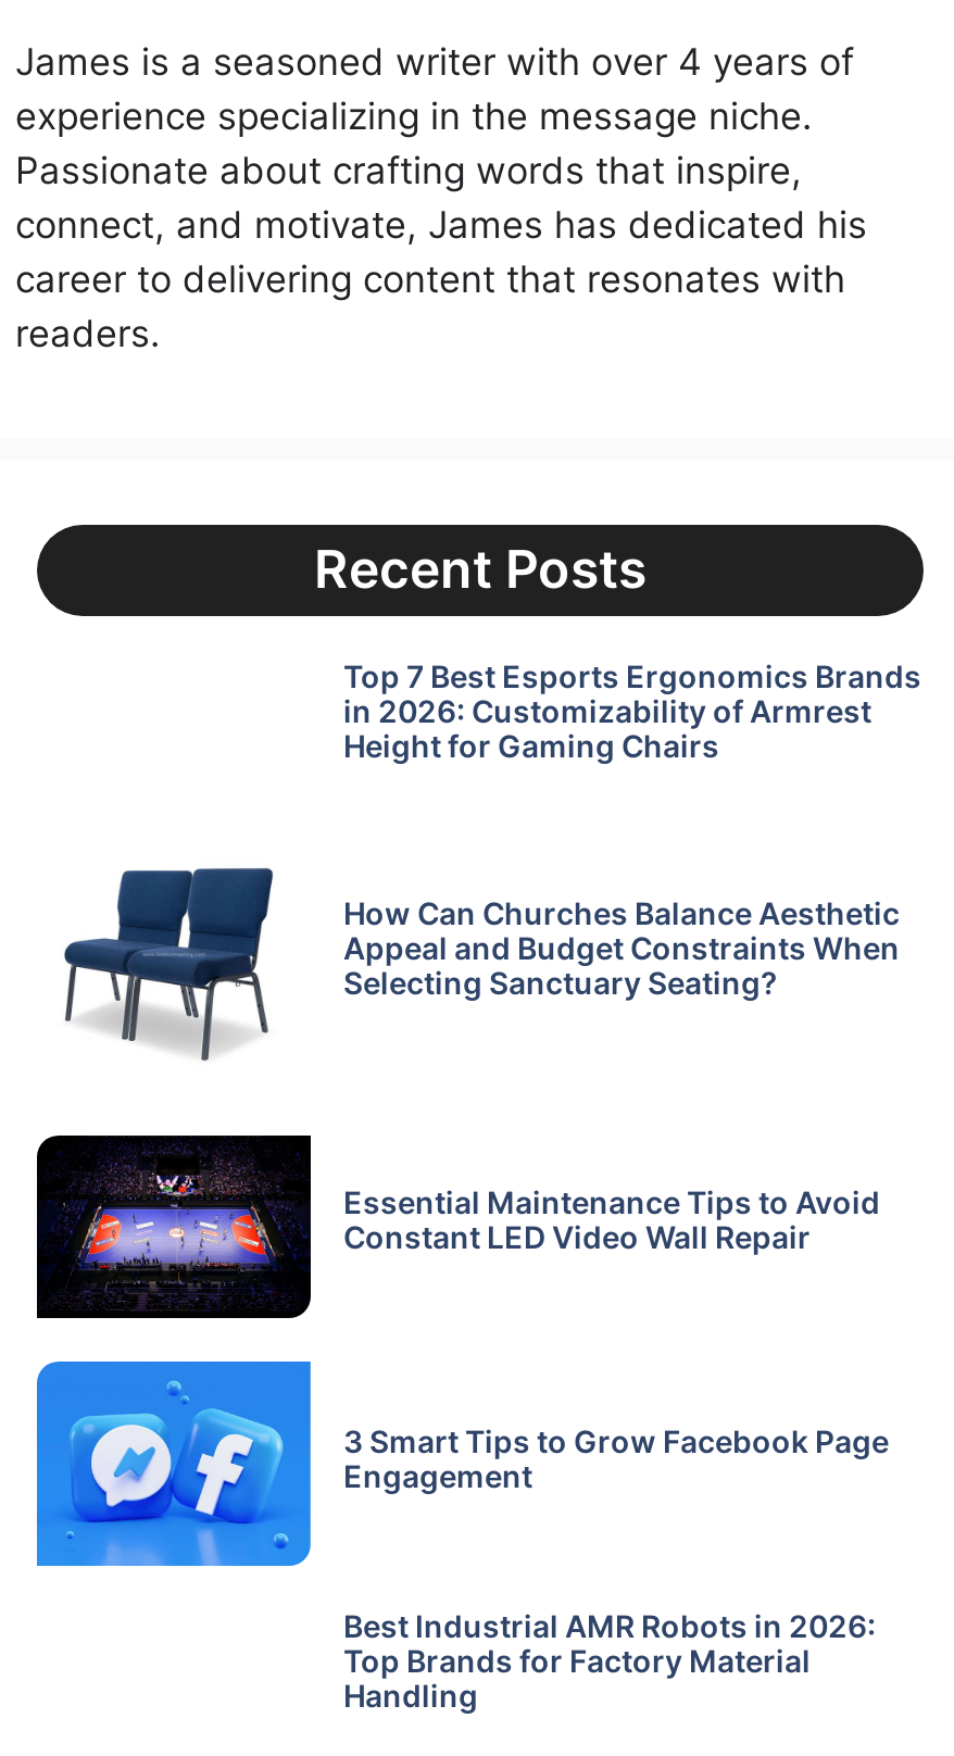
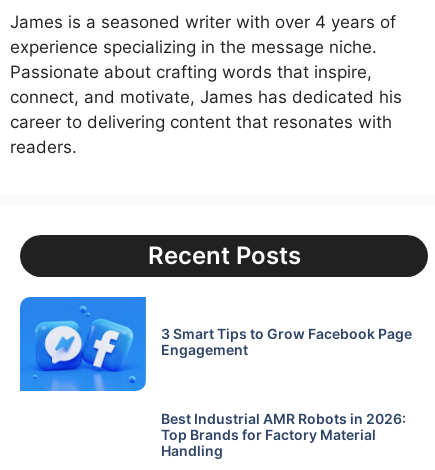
[343,657,921,764] Top 7 Best Esports Ergonomics Brands | in 2026: Customizability of Armrest | Height for Gaming Chairs -> none
[63,866,900,1062] [image] | How Can Churches Balance Aesthetic | Appeal and Budget Constraints When | Selecting Sanctuary Seating? -> none
[35,1133,880,1320] [image] | Essential Maintenance Tips to Avoid | Constant LED Video Wall Repair -> none

